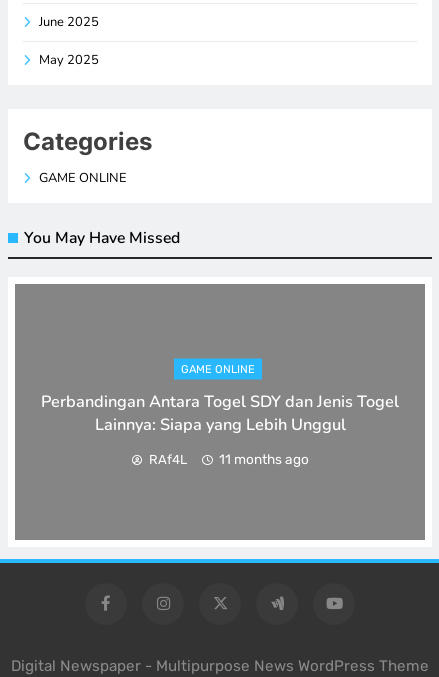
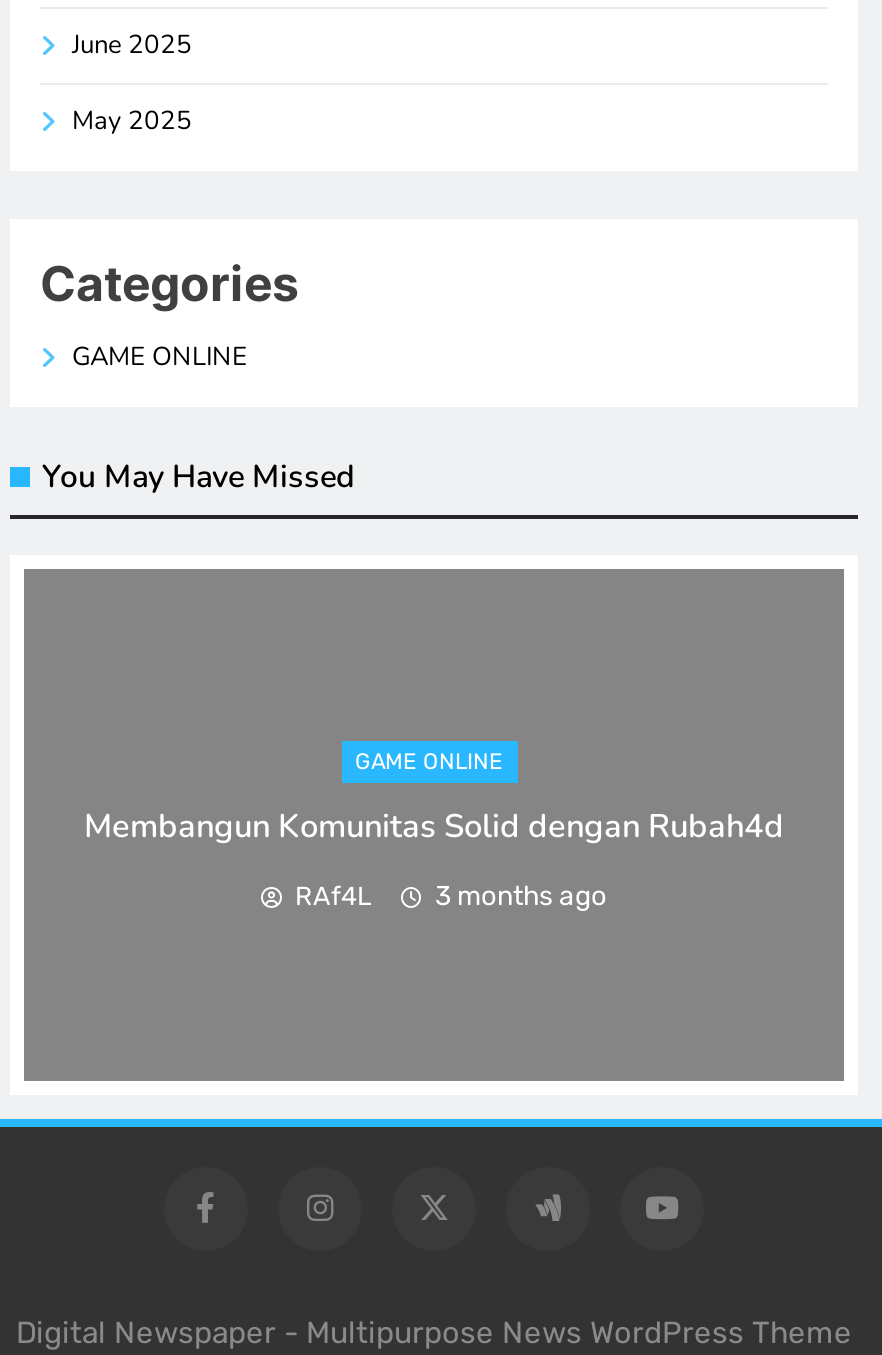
[41,389,399,435] Perbandingan Antara Togel SDY dan Jenis Togel | Lainnya: Siapa yang Lebih Unggul -> [84,802,784,848] Membangun Komunitas Solid dengan Rubah4d
[218,450,308,466] 11 months ago -> [435,878,607,910] 3 months ago

